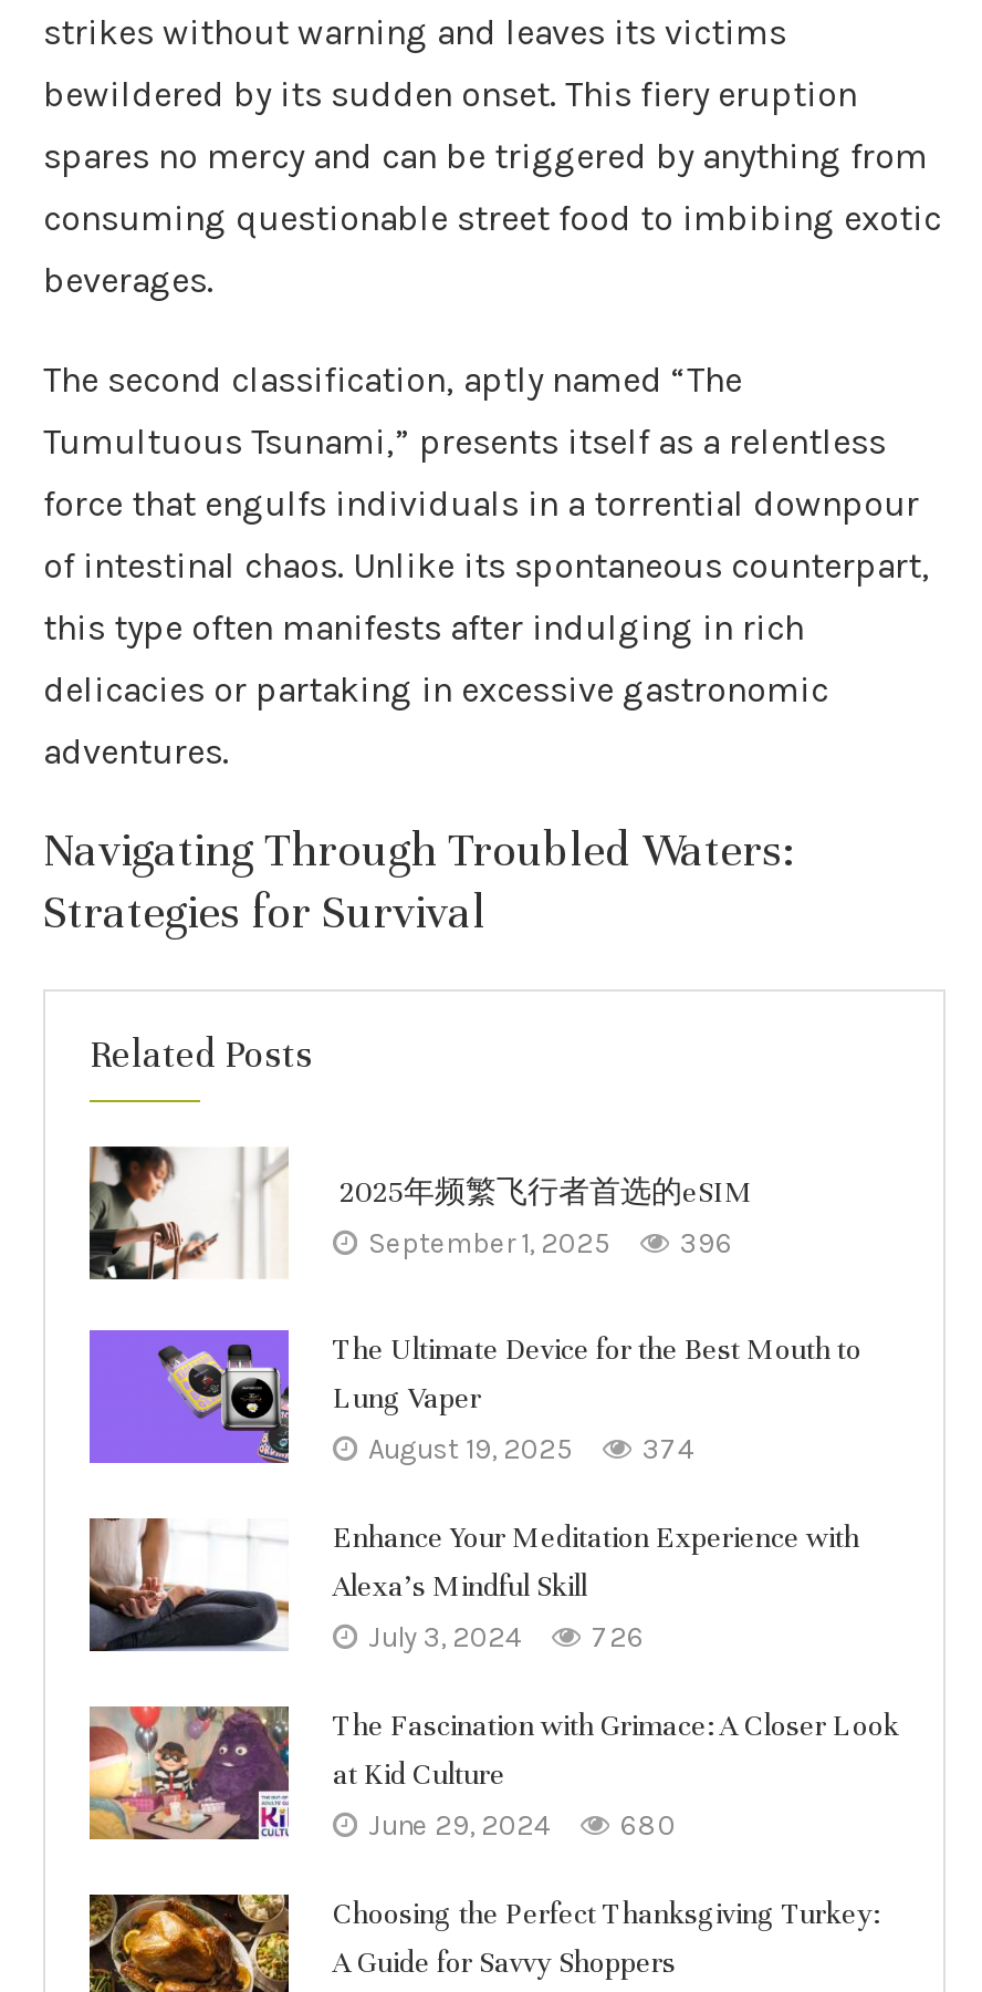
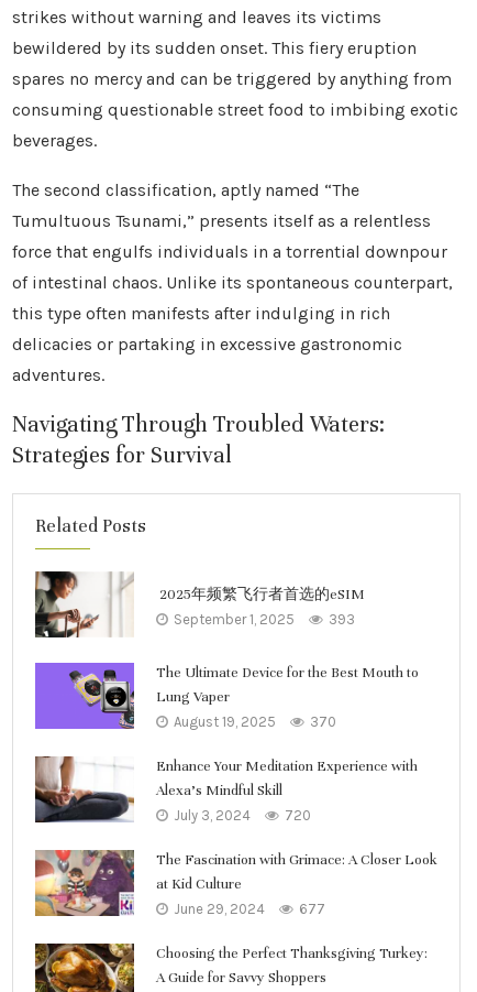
[680,1225,733,1258] 396 -> [329,611,355,627] 393
[643,1432,696,1465] 374 -> [310,713,336,730] 370
[592,1620,645,1653] 726 -> [285,807,311,824] 720
[620,1808,676,1841] 680 -> [299,901,325,917] 677

